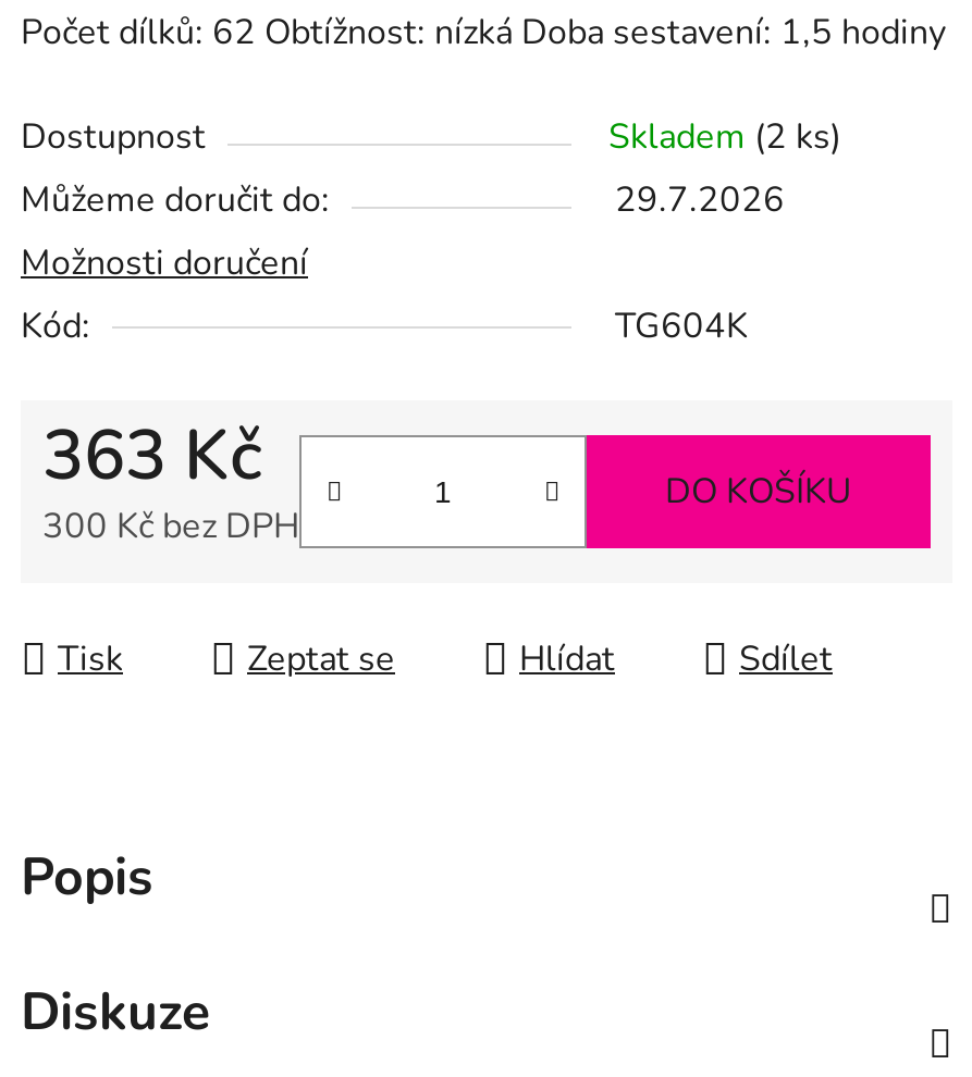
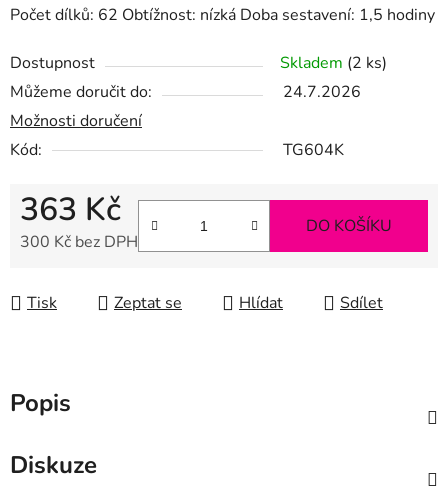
[615,177,785,225] 29.7.2026 -> [283,81,361,103] 24.7.2026

